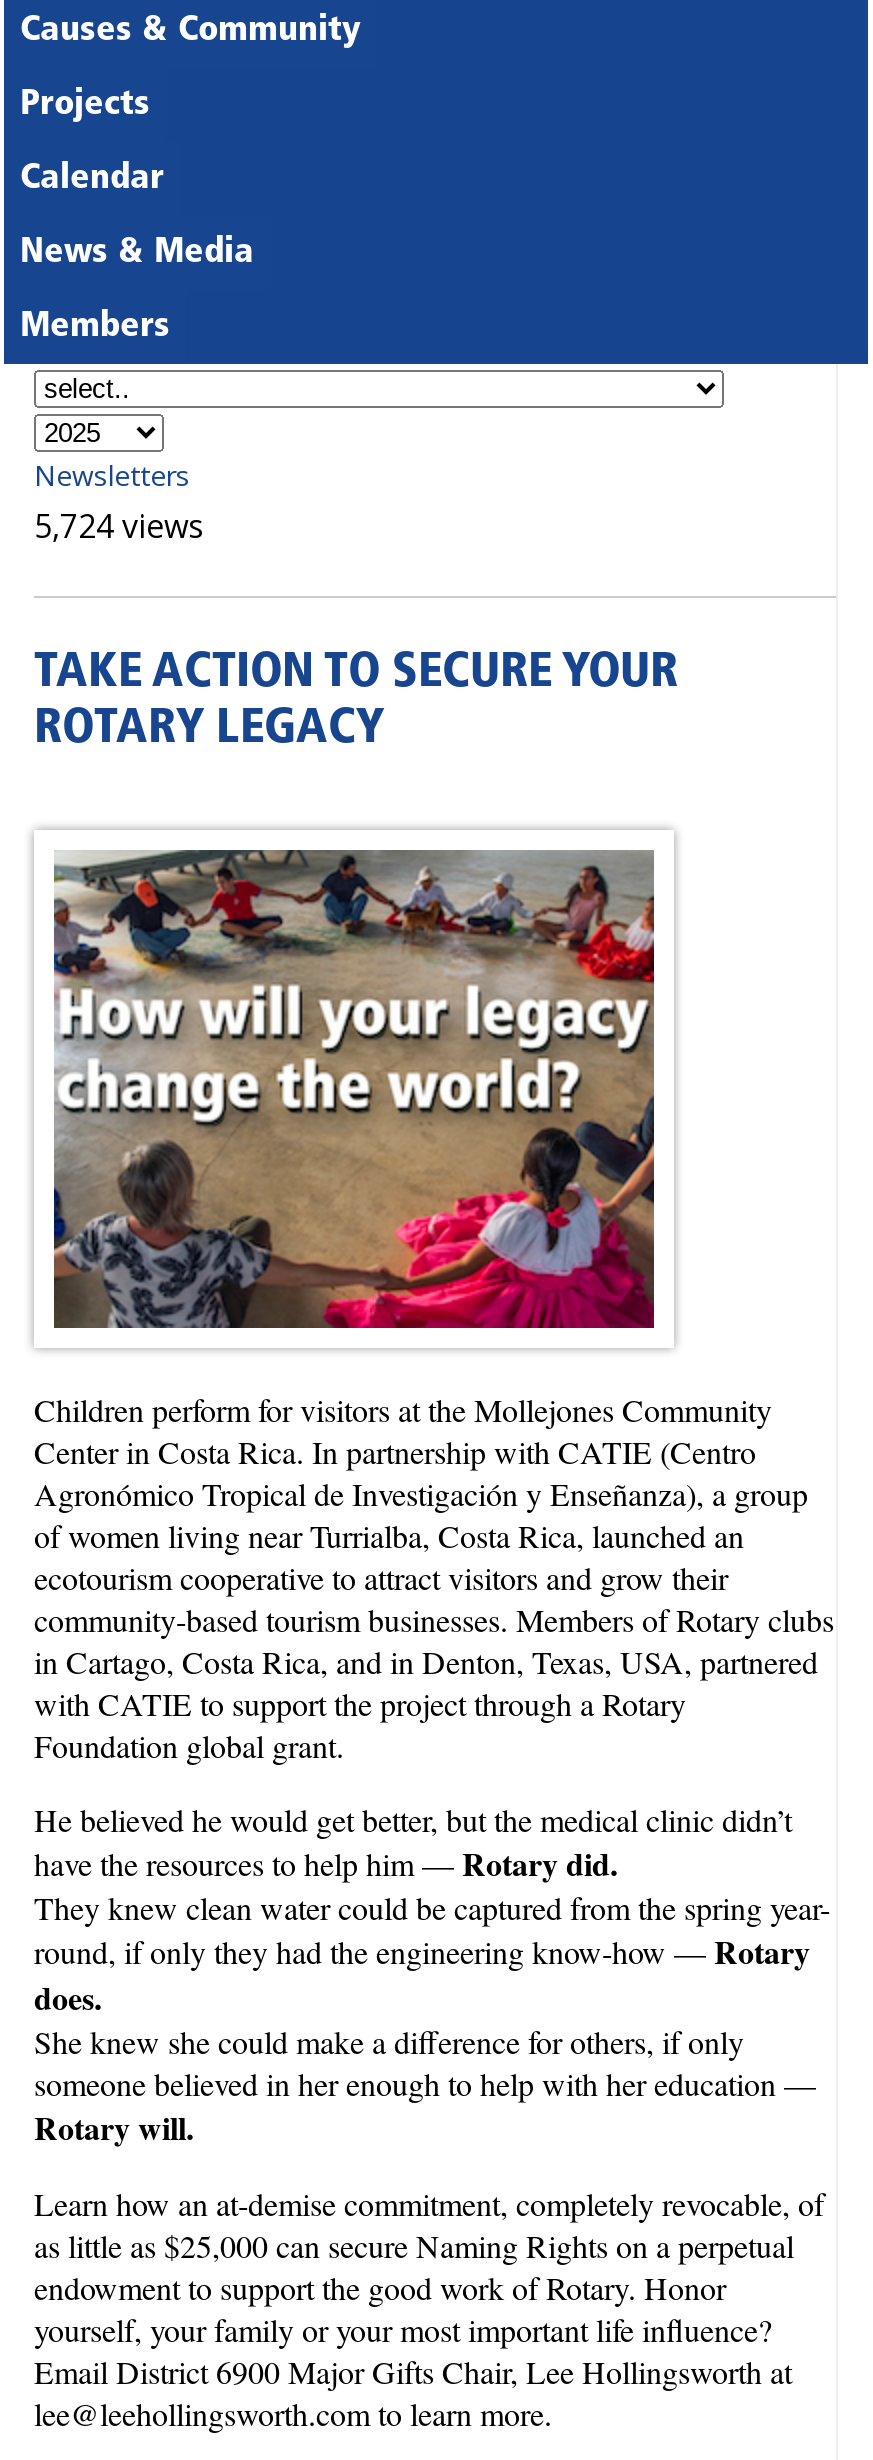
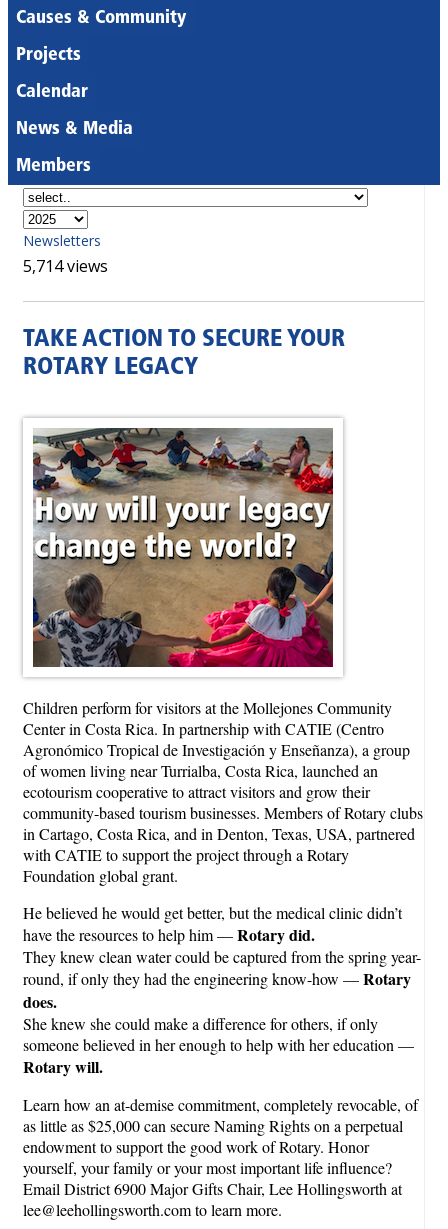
[34,504,204,548] 5,724 views -> [23,255,108,277] 5,714 views

